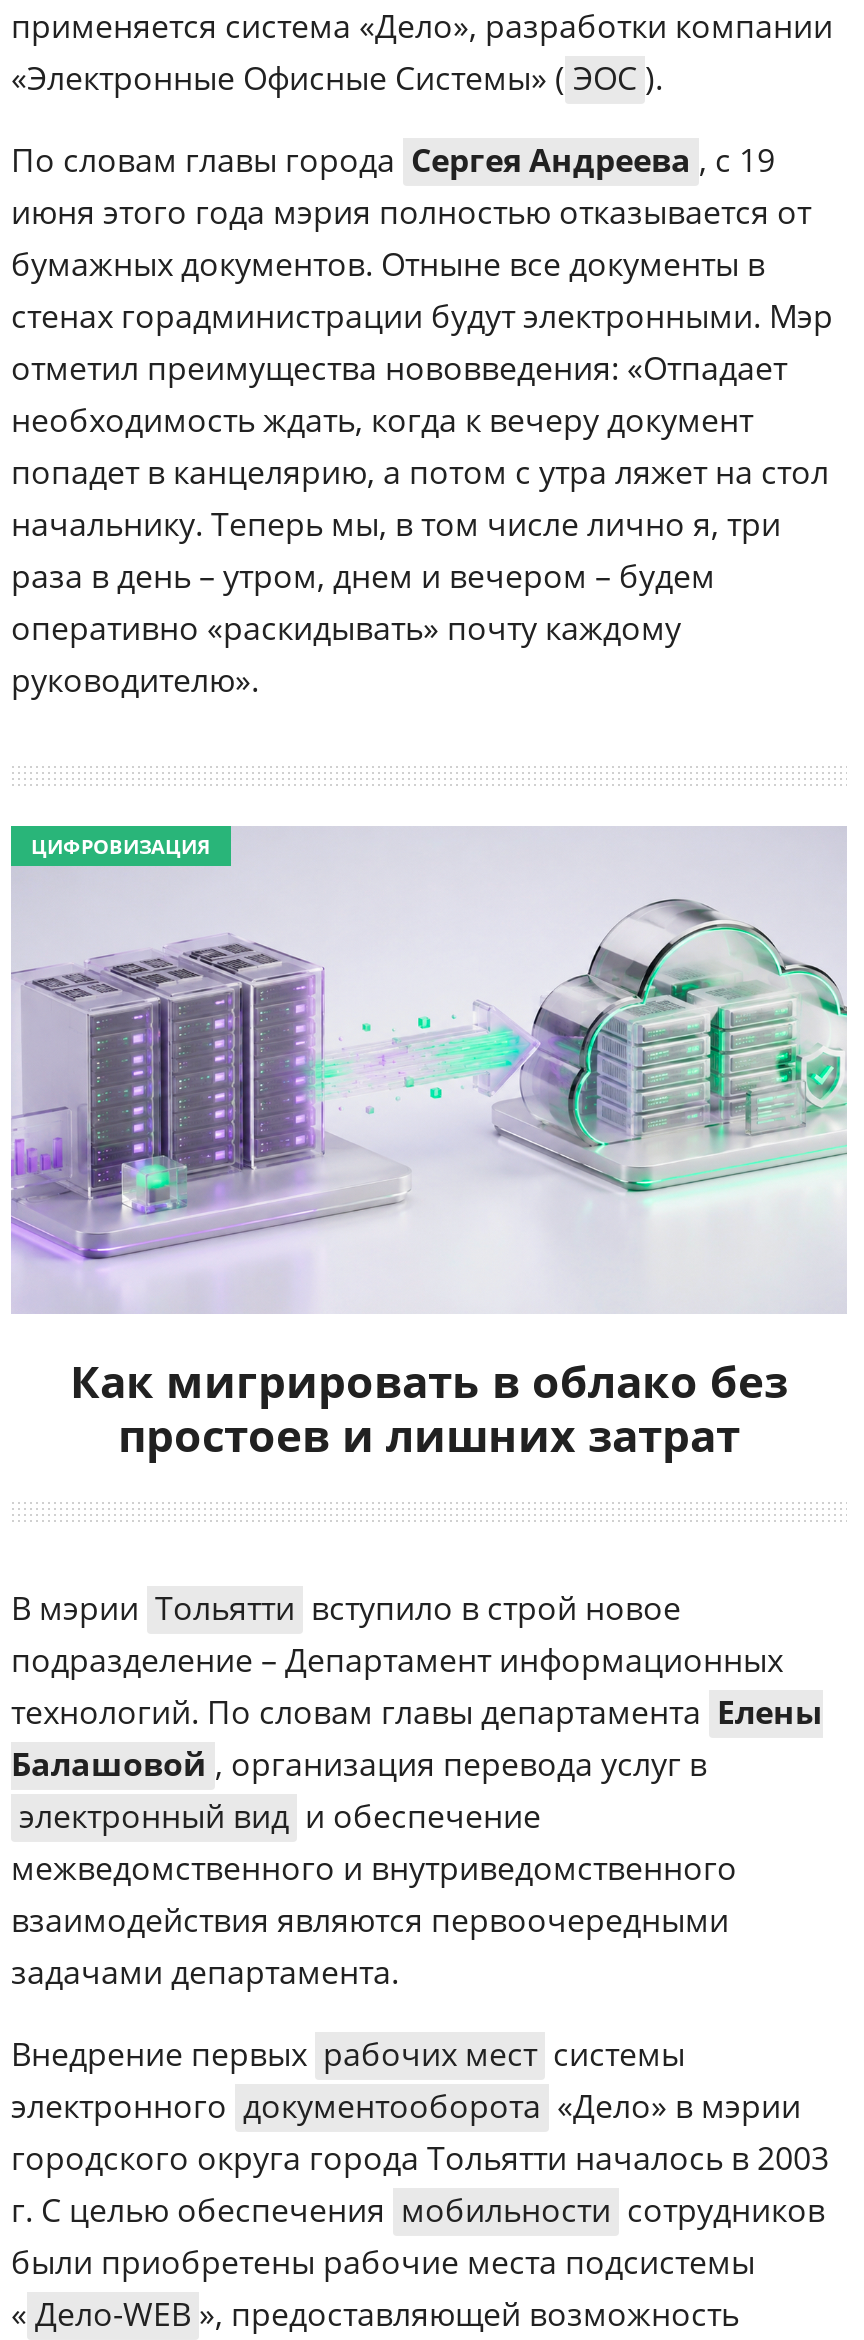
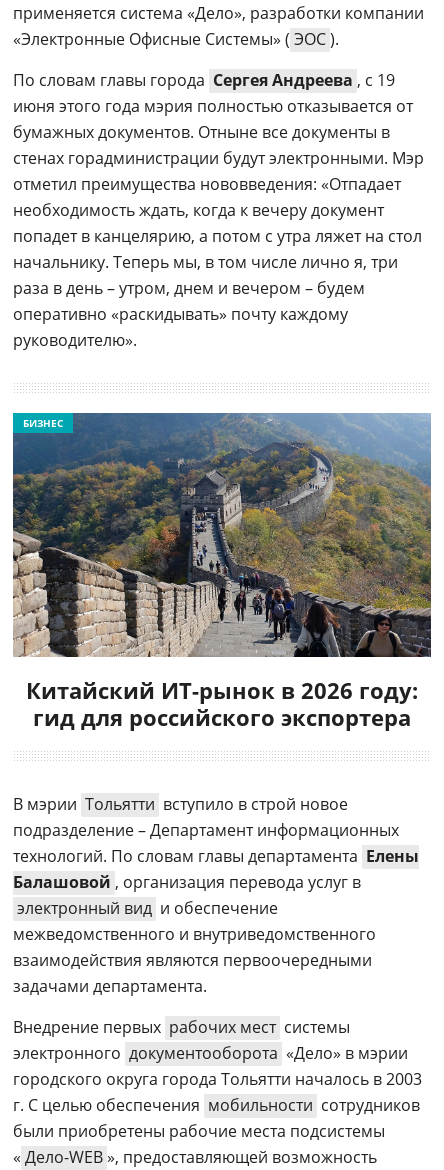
[9,826,849,1314] [image] | ЦИФРОВИЗАЦИЯ -> [12,413,432,658] [image] | БИЗНЕС
[70,1350,788,1464] Как мигрировать в облако без | простоев и лишних затрат -> [26,675,418,732] Китайский ИТ-рынок в 2026 году: | гид для российского экспортера

